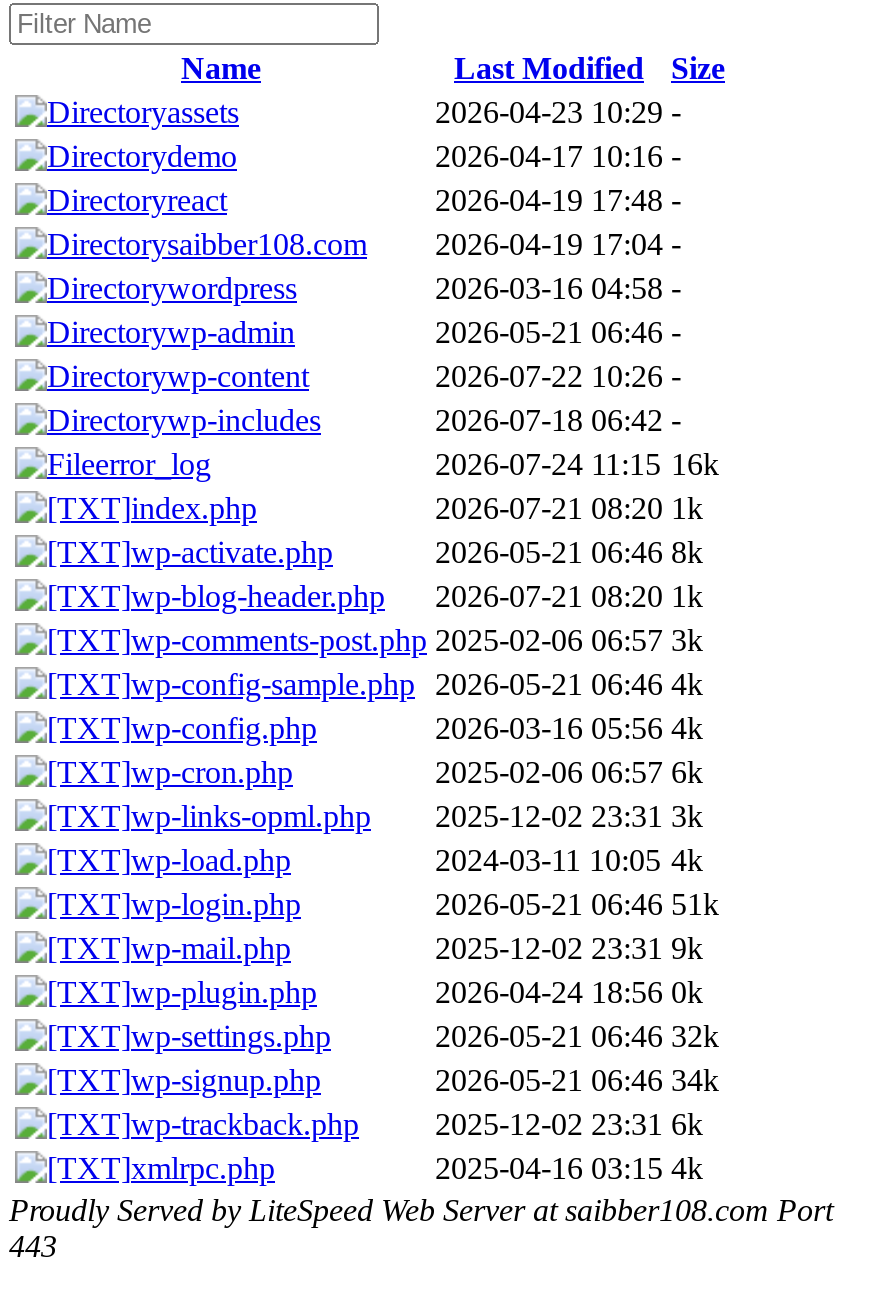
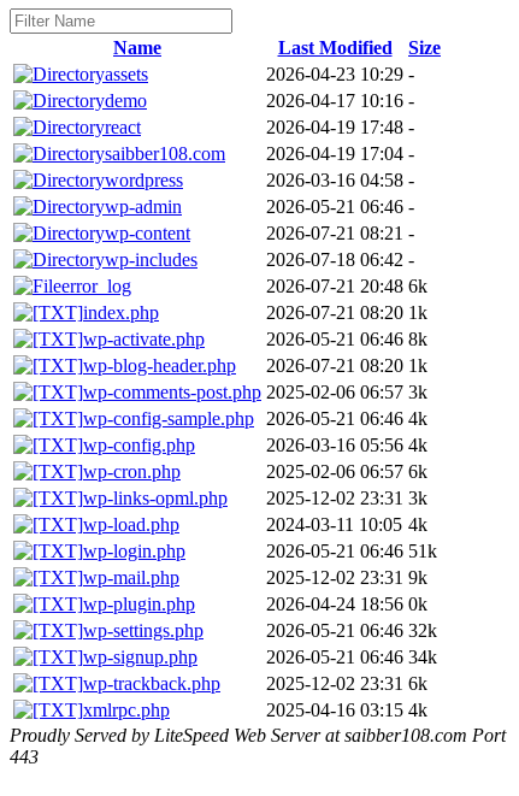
[435,359,681,393] 2026-07-22 10:26 - -> [266,223,414,243] 2026-07-21 08:21 -
[435,447,719,481] 2026-07-24 11:15 16k -> [266,276,427,296] 2026-07-21 20:48 6k

